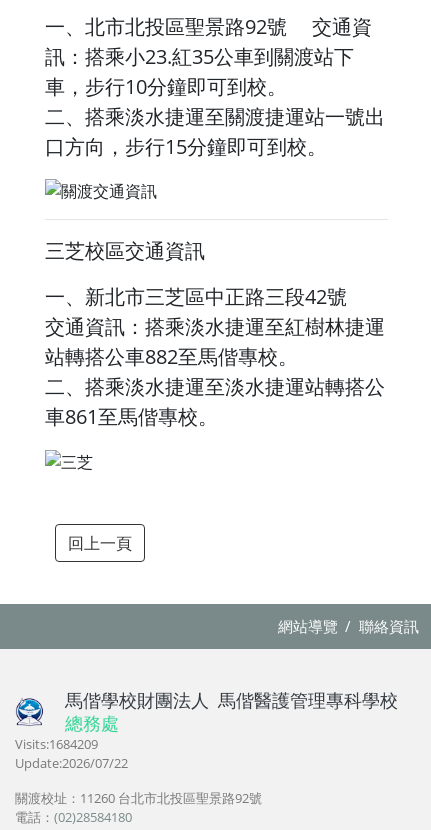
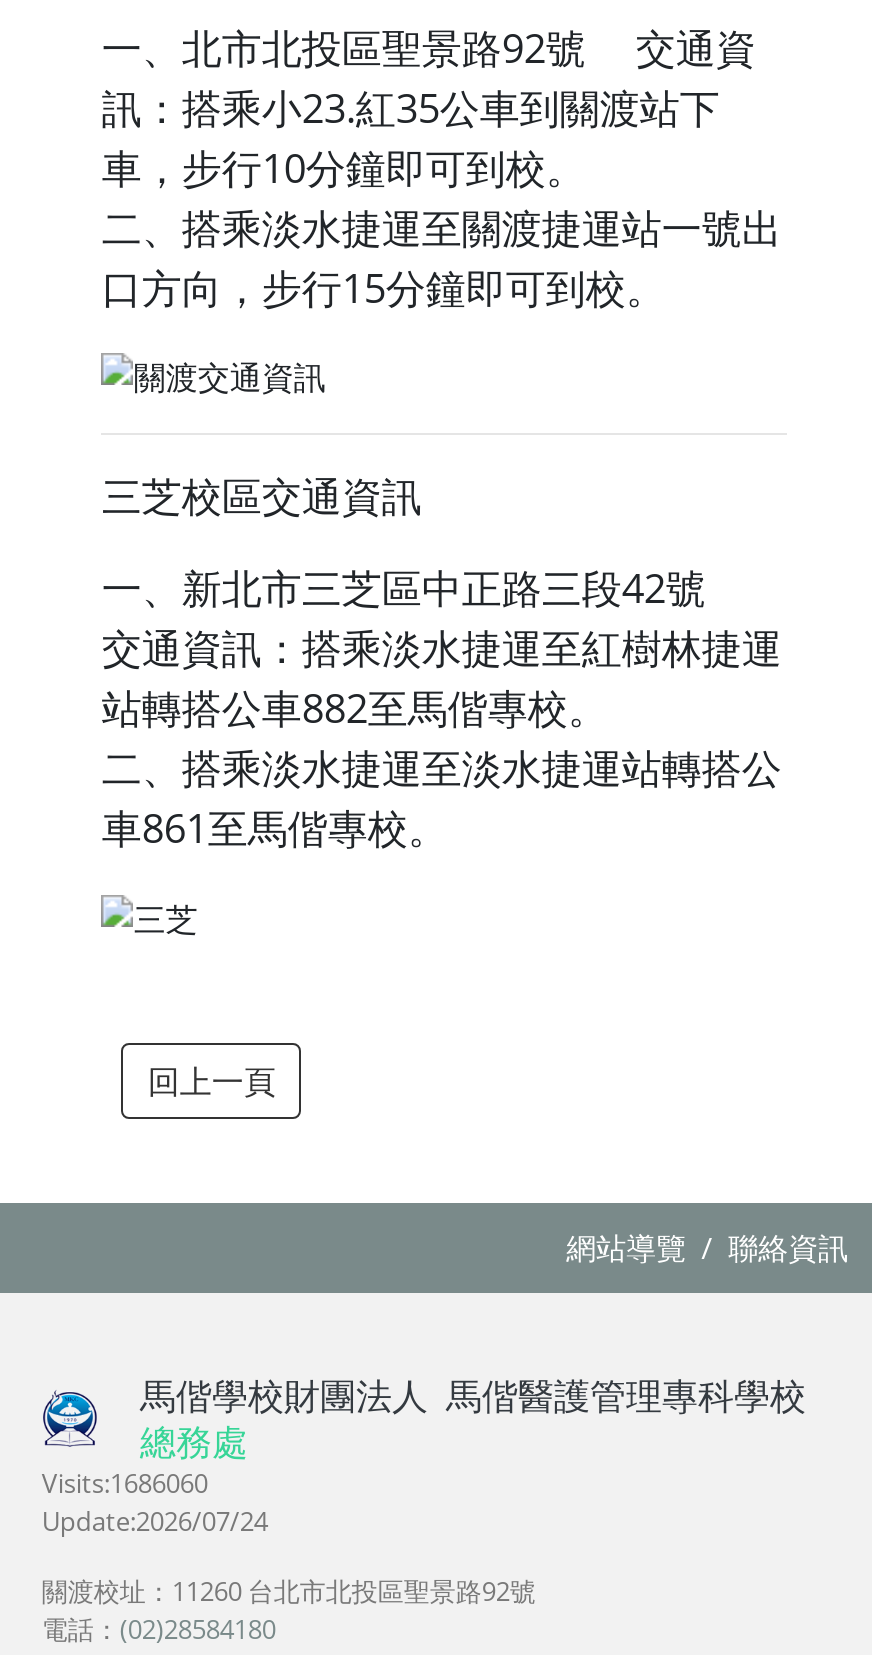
[15,734,128,771] Visits:1684209 | Update:2026/07/22 -> [42,1464,268,1538] Visits:1686060 | Update:2026/07/24

